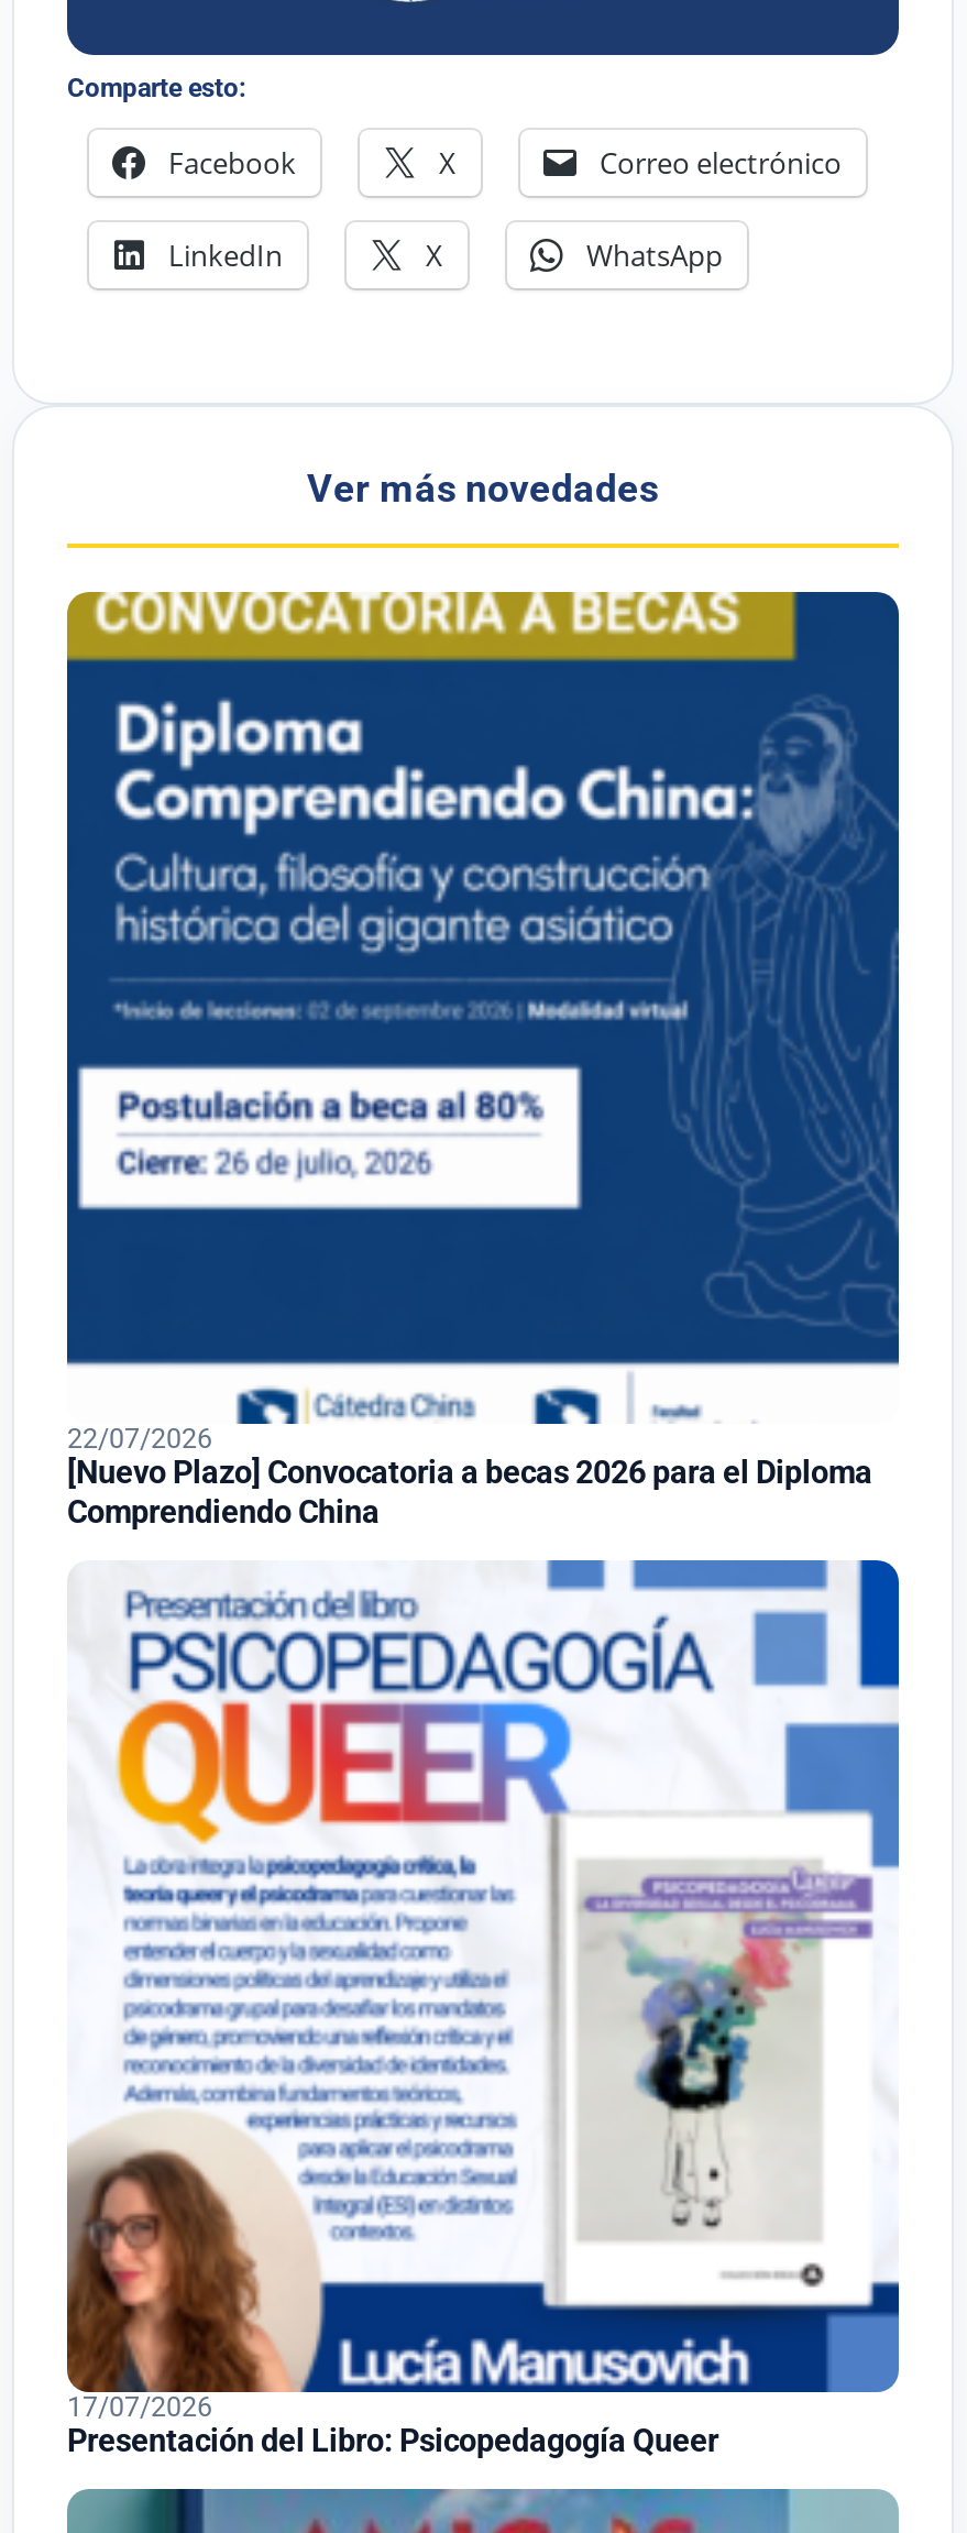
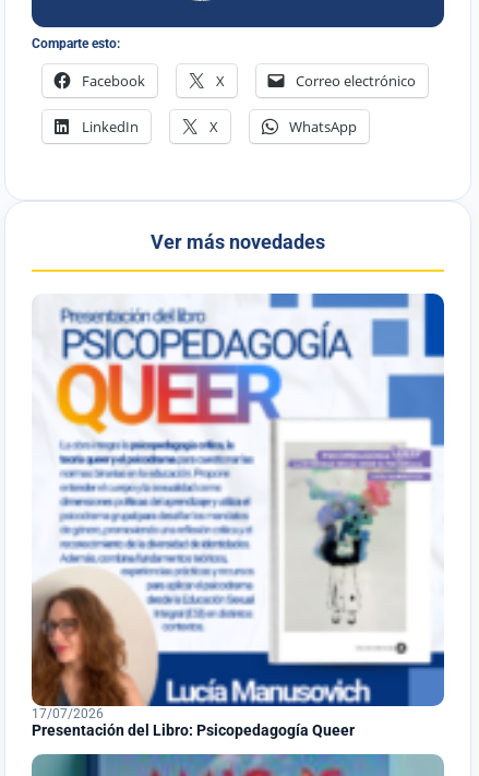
[65,590,901,1532] [image] | 22/07/2026 | [Nuevo Plazo] Convocatoria a becas 2026 para el Diploma | Comprendiendo China -> none

